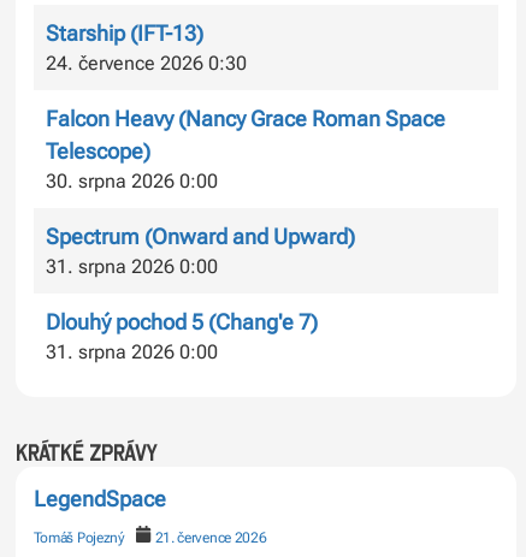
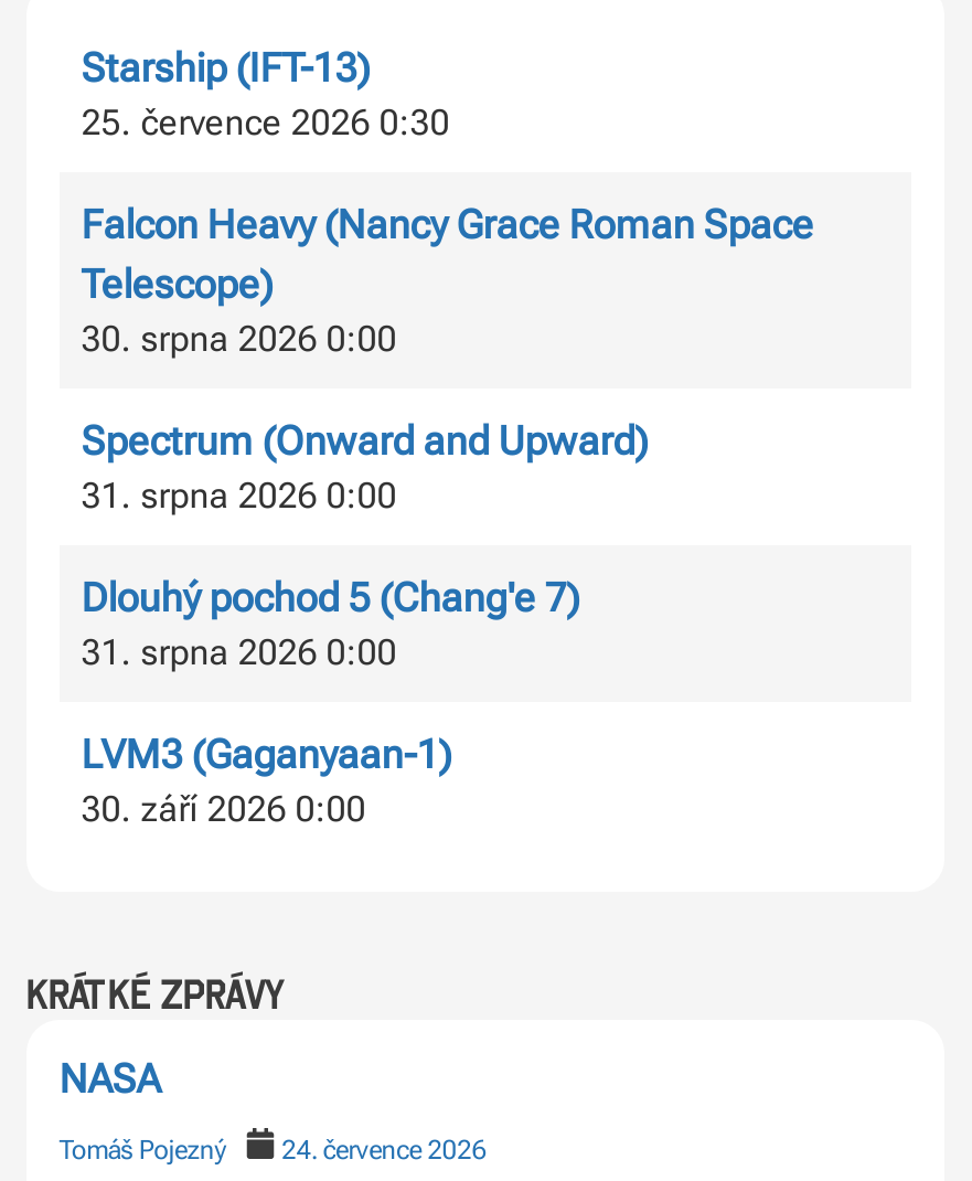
[45,52,246,75] 24. července 2026 0:30 -> [81,102,449,144] 25. července 2026 0:30
none -> [81,731,452,831] LVM3 (Gaganyaan-1) | 30. září 2026 0:00
[33,486,166,511] LegendSpace -> [59,1055,160,1101] NASA
[33,529,266,546] Tomáš Pojezný 21. července 2026 -> [59,1134,486,1165] Tomáš Pojezný 24. července 2026

